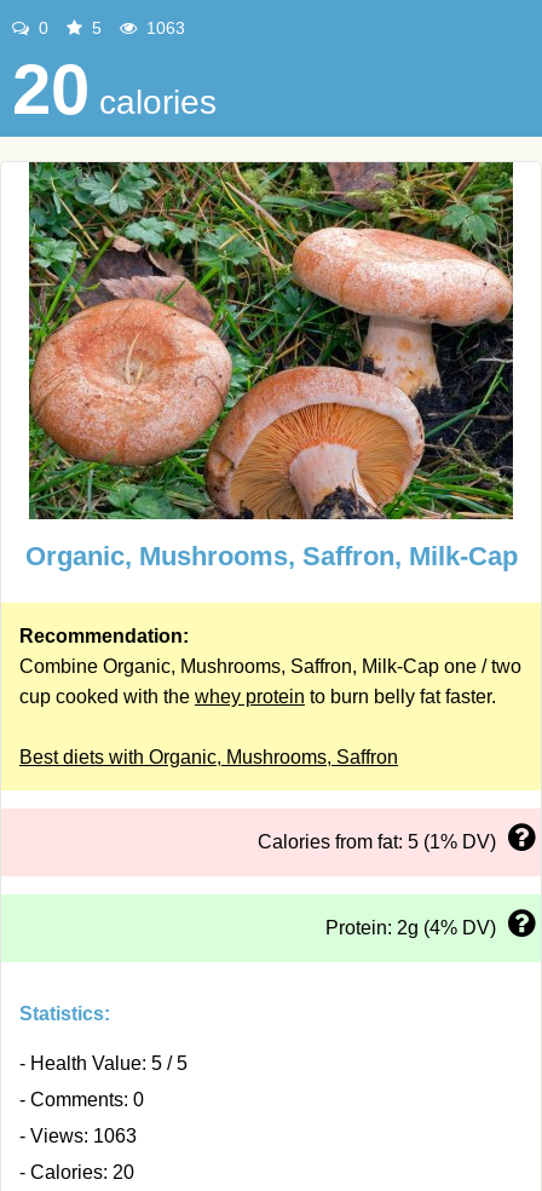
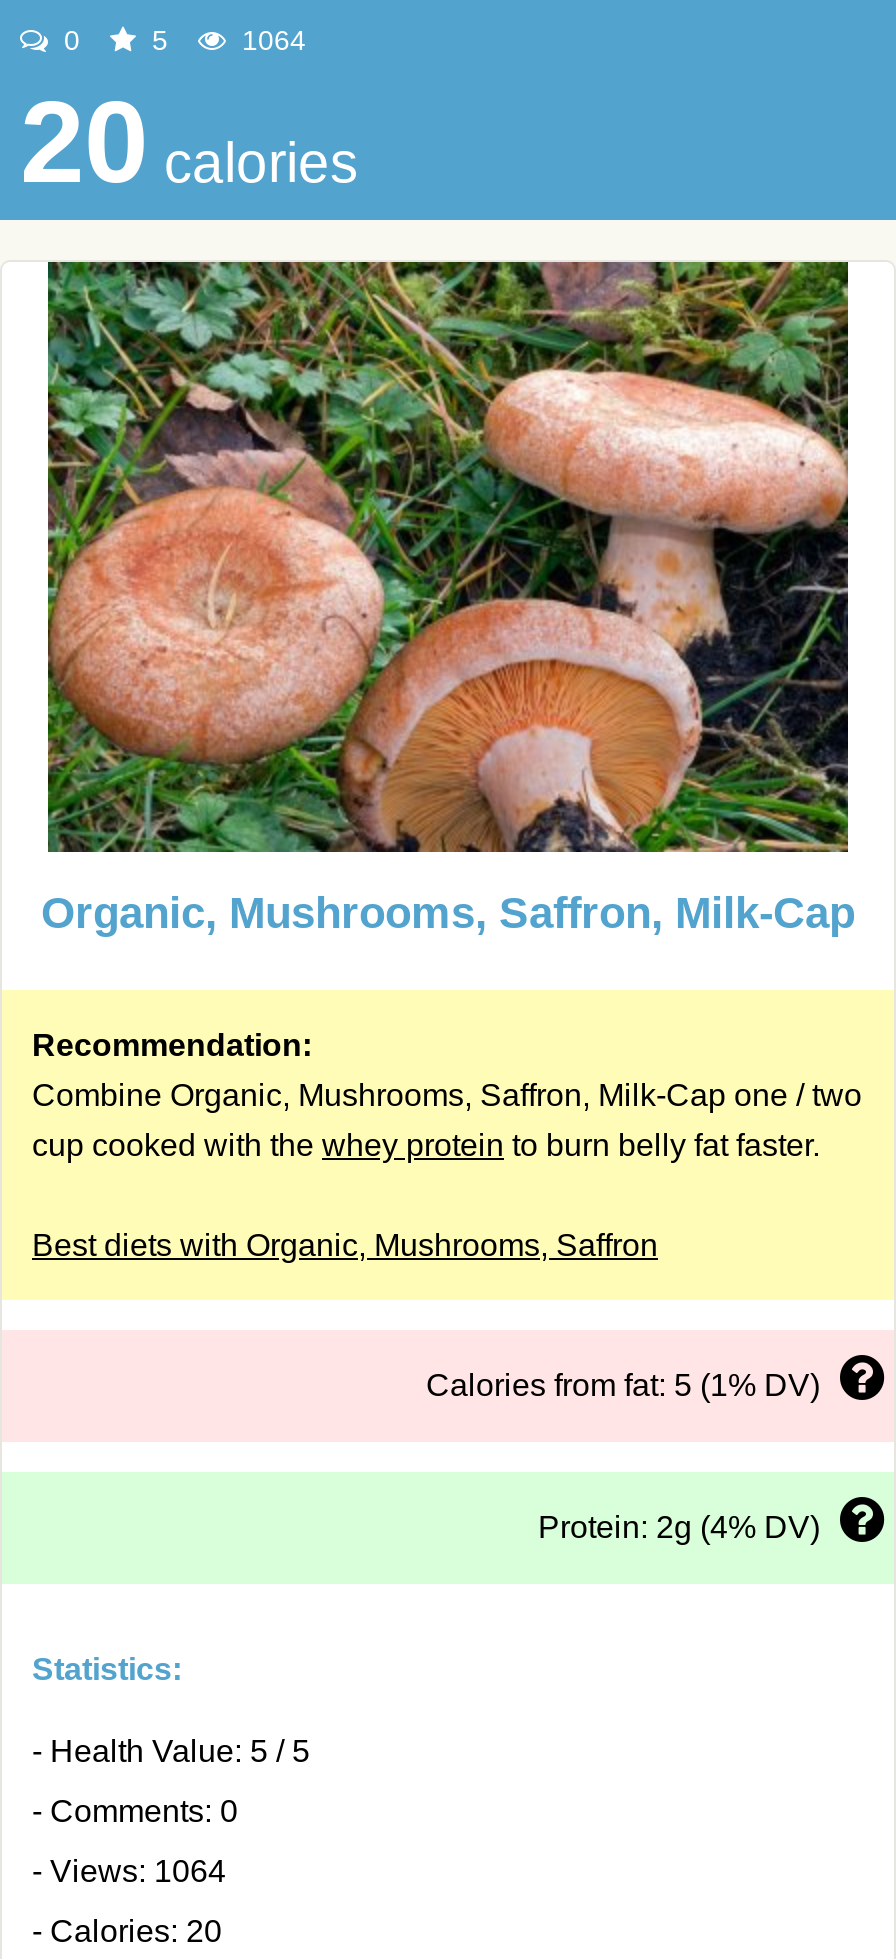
[142,18,185,38] 1063 -> [234,24,306,56] 1064
[19,1126,137,1146] - Views: 1063 -> [32,1854,226,1888] - Views: 1064

